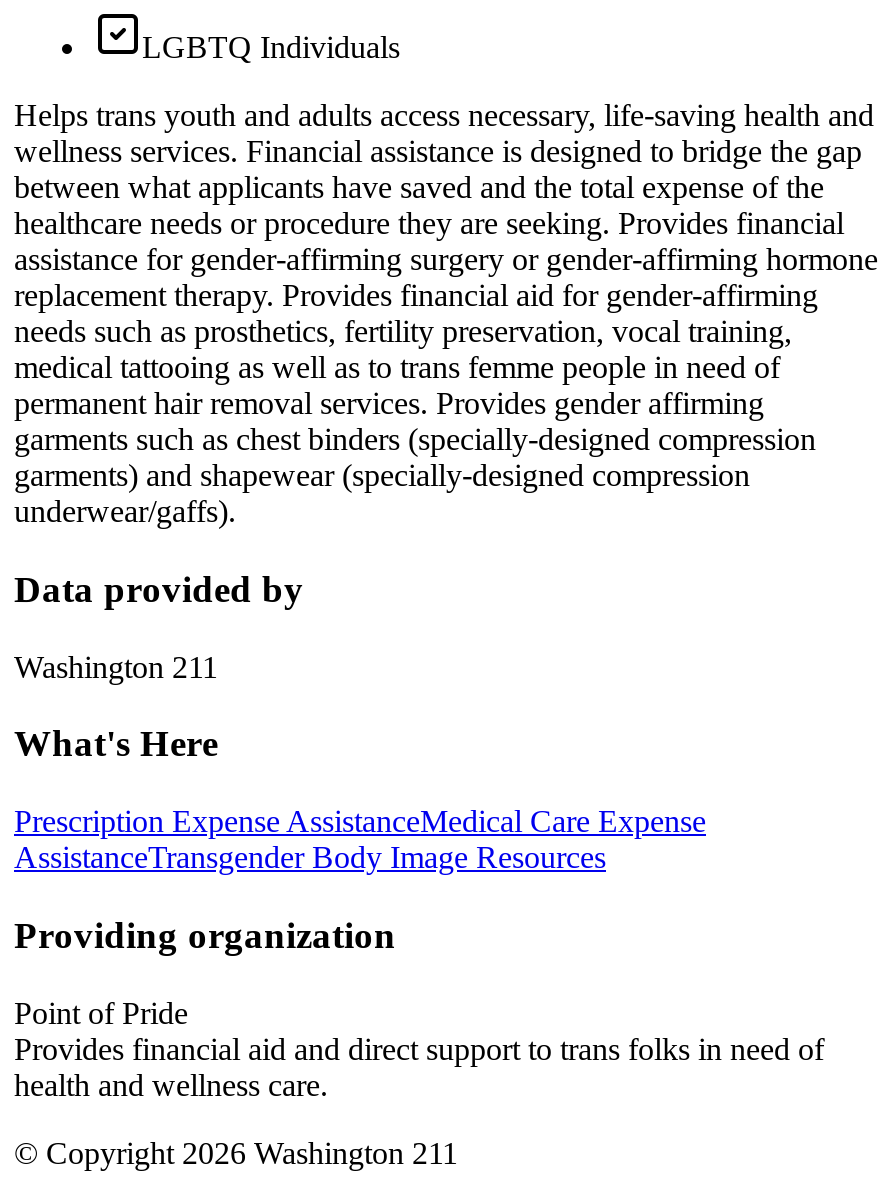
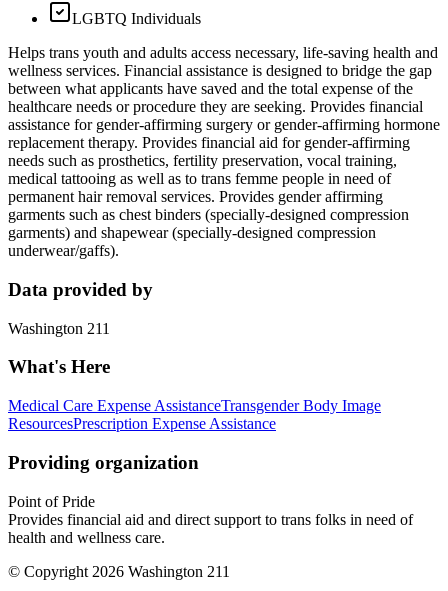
[14,804,706,874] Prescription Expense AssistanceMedical Care Expense | AssistanceTransgender Body Image Resources -> [8,397,381,432] Medical Care Expense AssistanceTransgender Body Image | ResourcesPrescription Expense Assistance

